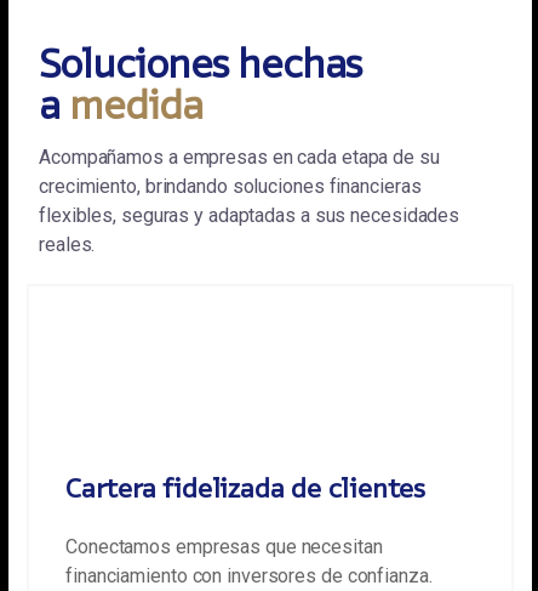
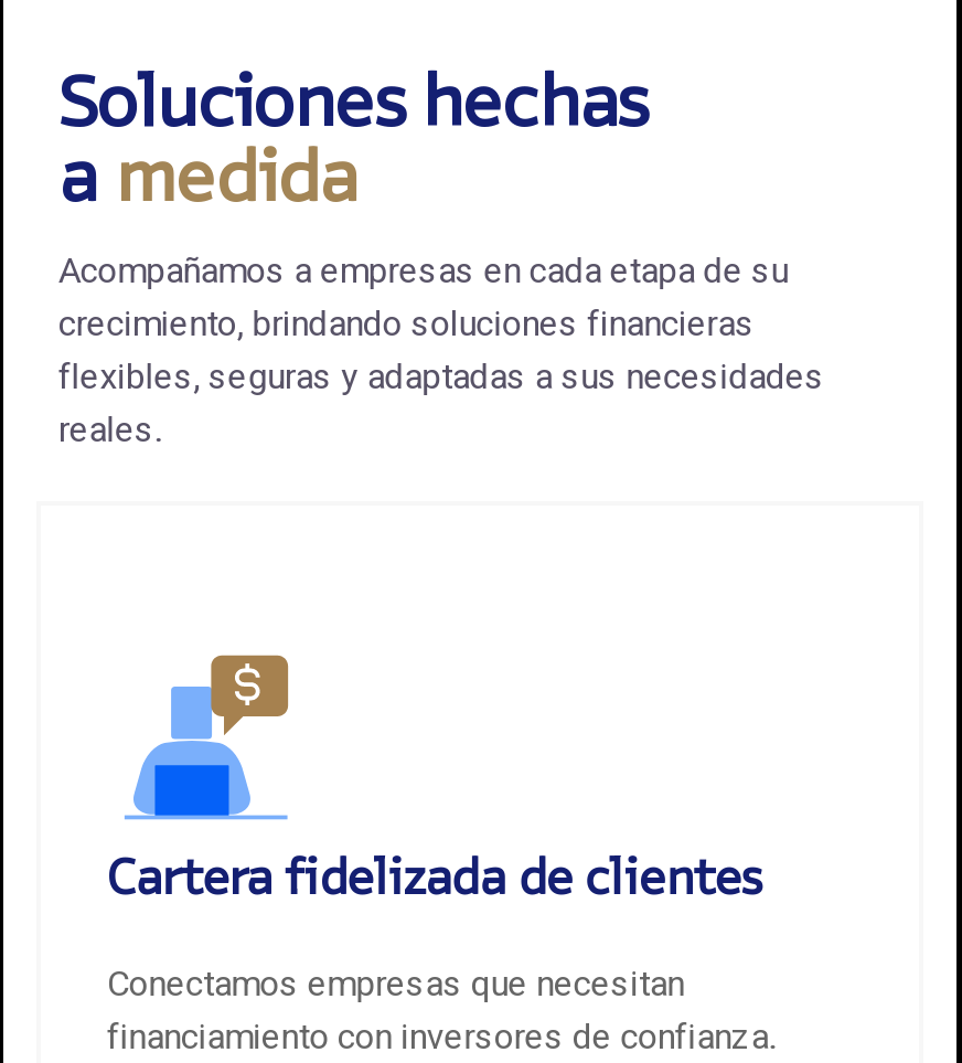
none -> [125,652,290,820] [image]

